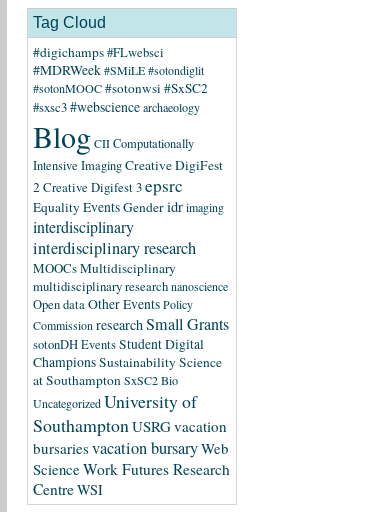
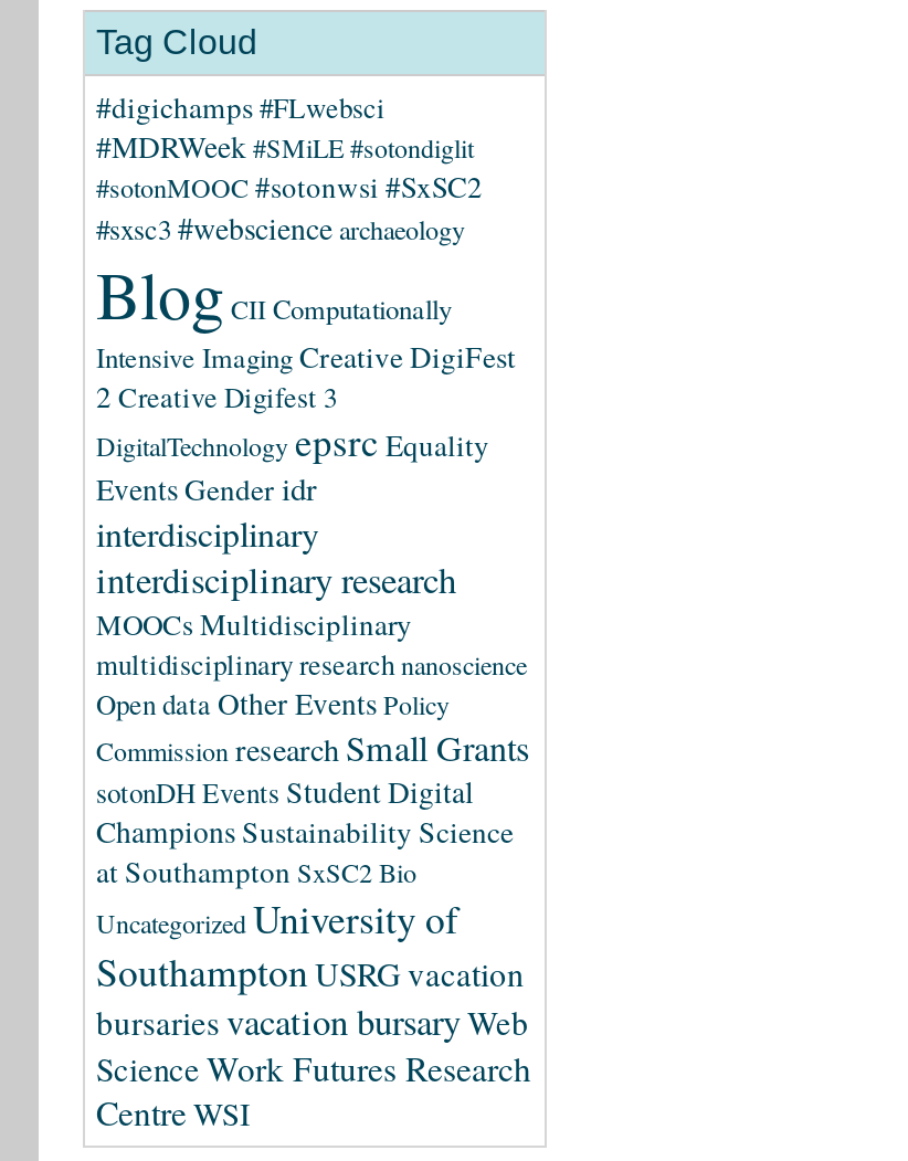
[33,174,224,216] 2 Creative Digifest 3 epsrc | Equality Events Gender idr imaging -> [96,377,489,510] 2 Creative Digifest 3 | DigitalTechnology epsrc Equality | Events Gender idr

